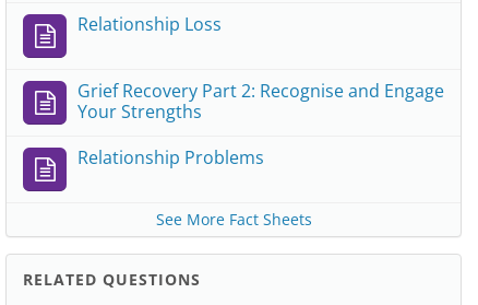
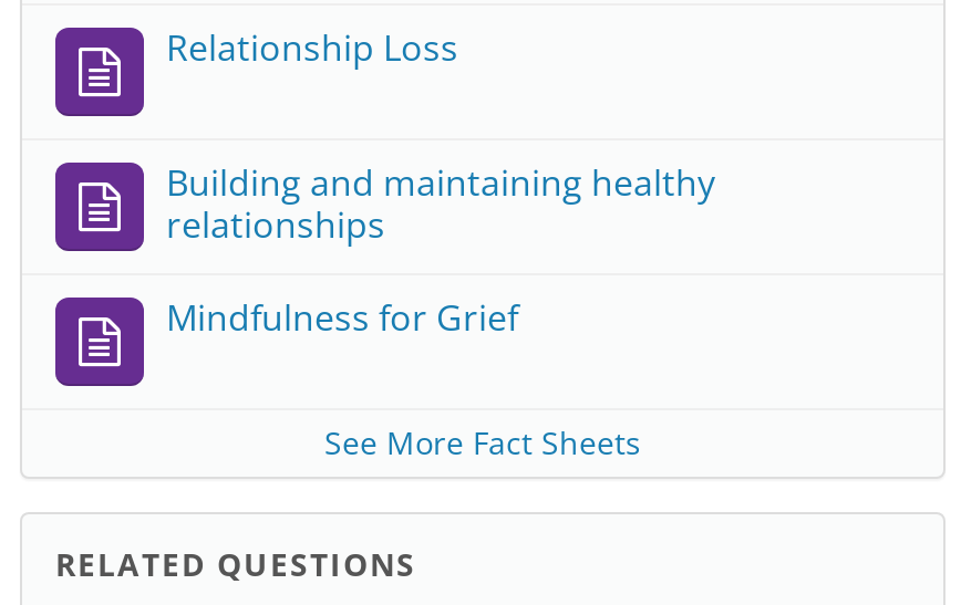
[77,79,444,124] Grief Recovery Part 2: Recognise and Engage | Your Strengths -> [166,158,715,249] Building and maintaining healthy | relationships
[77,145,264,169] Relationship Problems -> [166,293,518,342] Mindfulness for Grief

